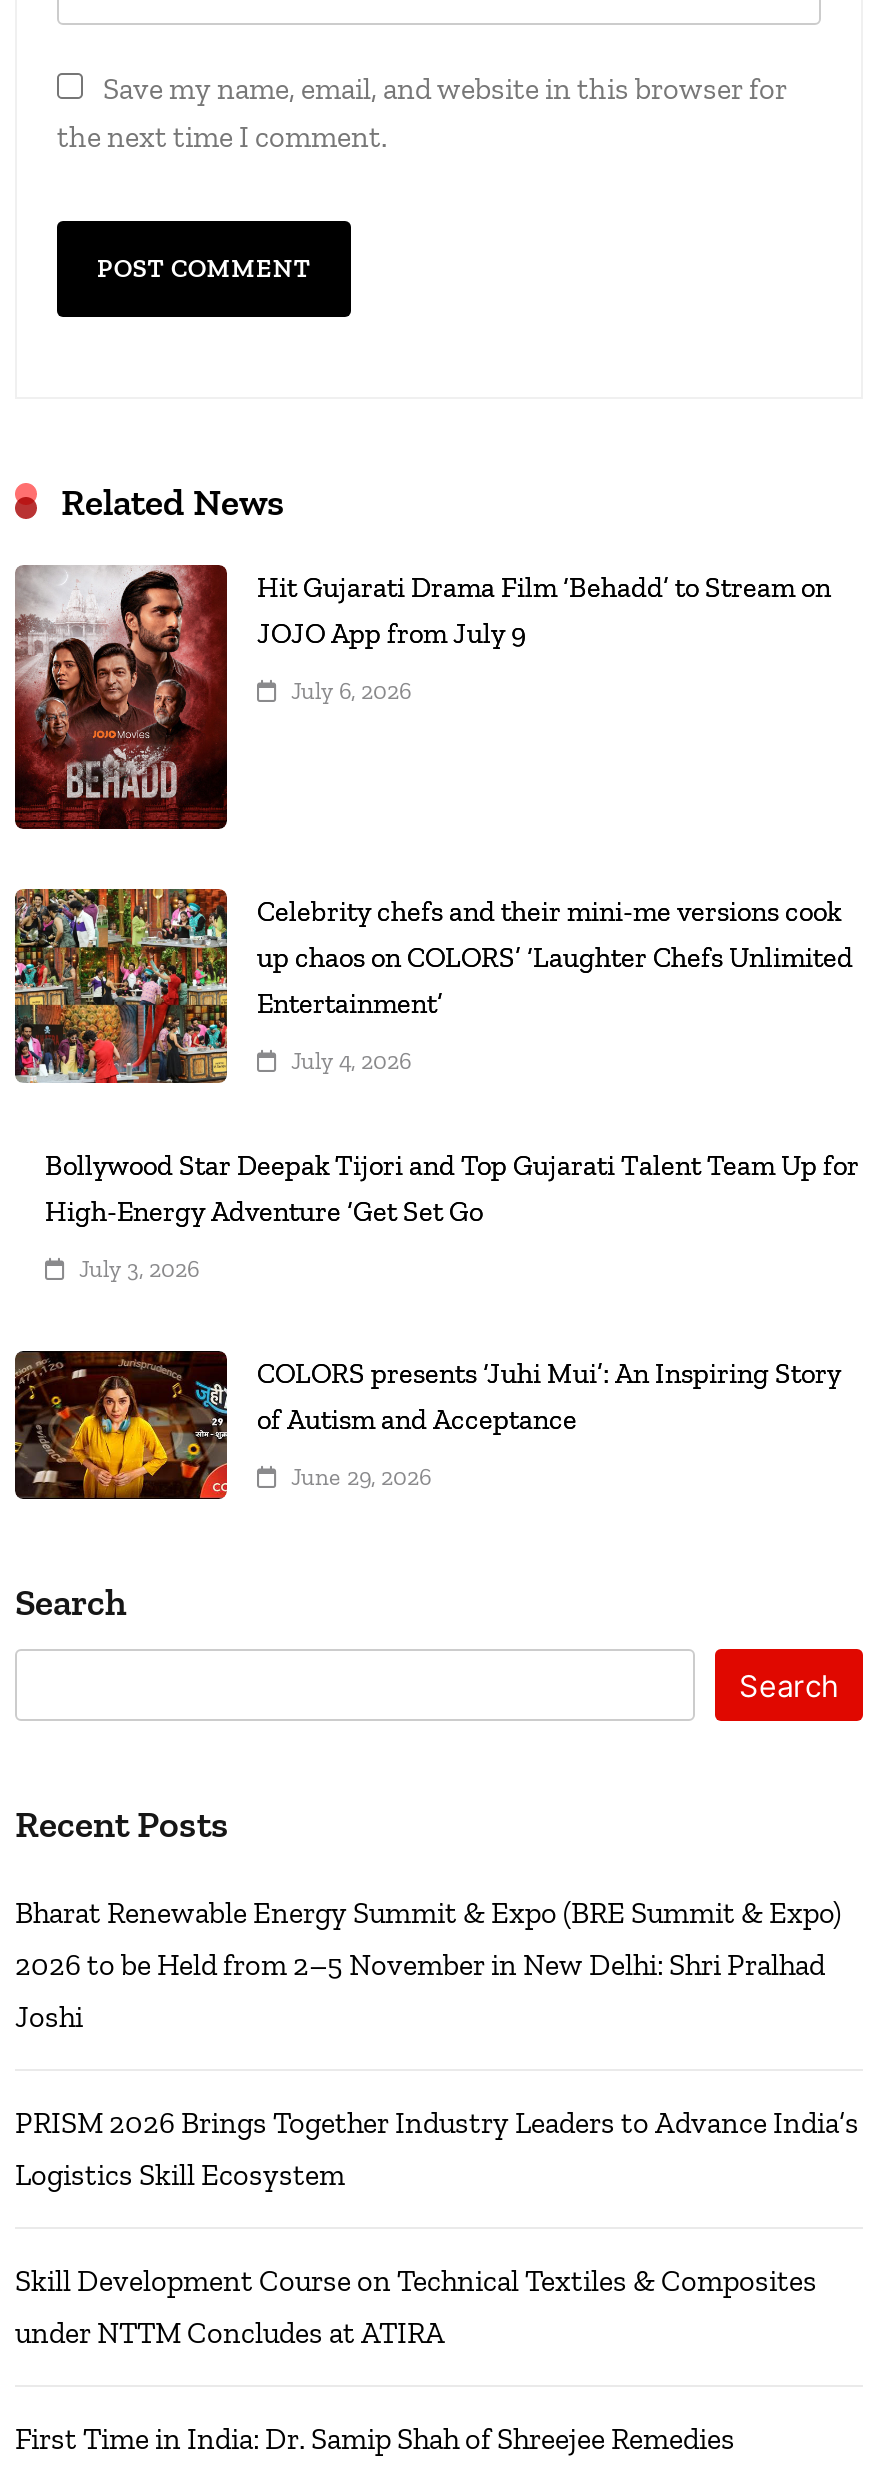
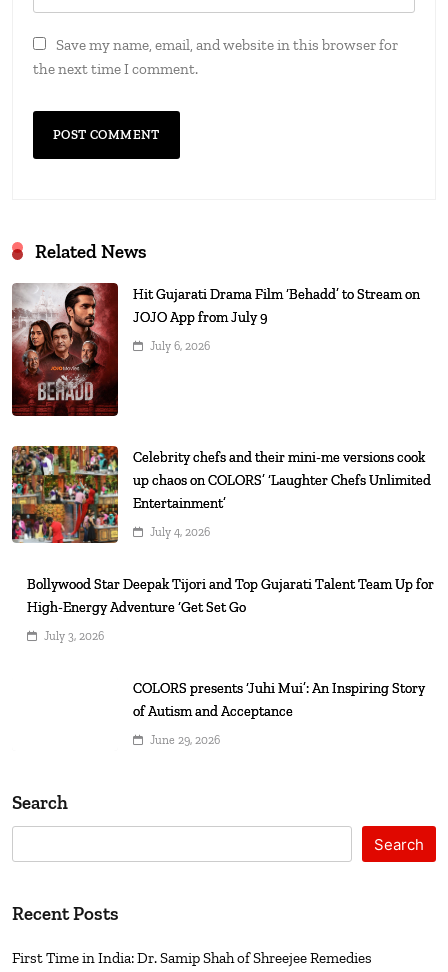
[13,1349,229,1501] [image] -> none
[15,1895,859,2351] Bharat Renewable Energy Summit & Expo (BRE Summit & Expo) | 2026 to be Held from 2–5 November in New Delhi: Shri Pralhad | Joshi | PRISM 2026 Brings Together Industry Leaders to Advance India’s | Logistics Skill Ecosystem | Skill Development Course on Technical Textiles & Composites | under NTTM Concludes at ATIRA -> none

